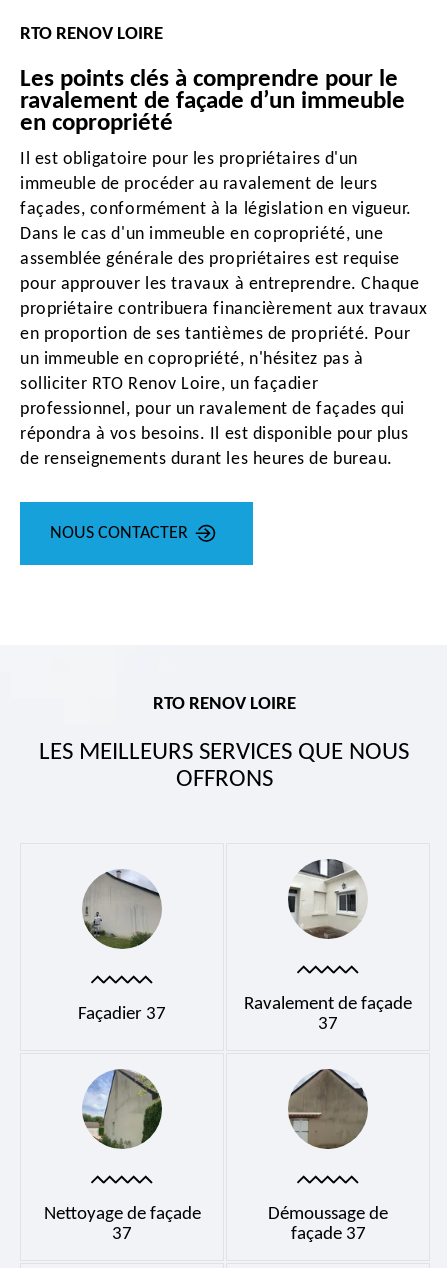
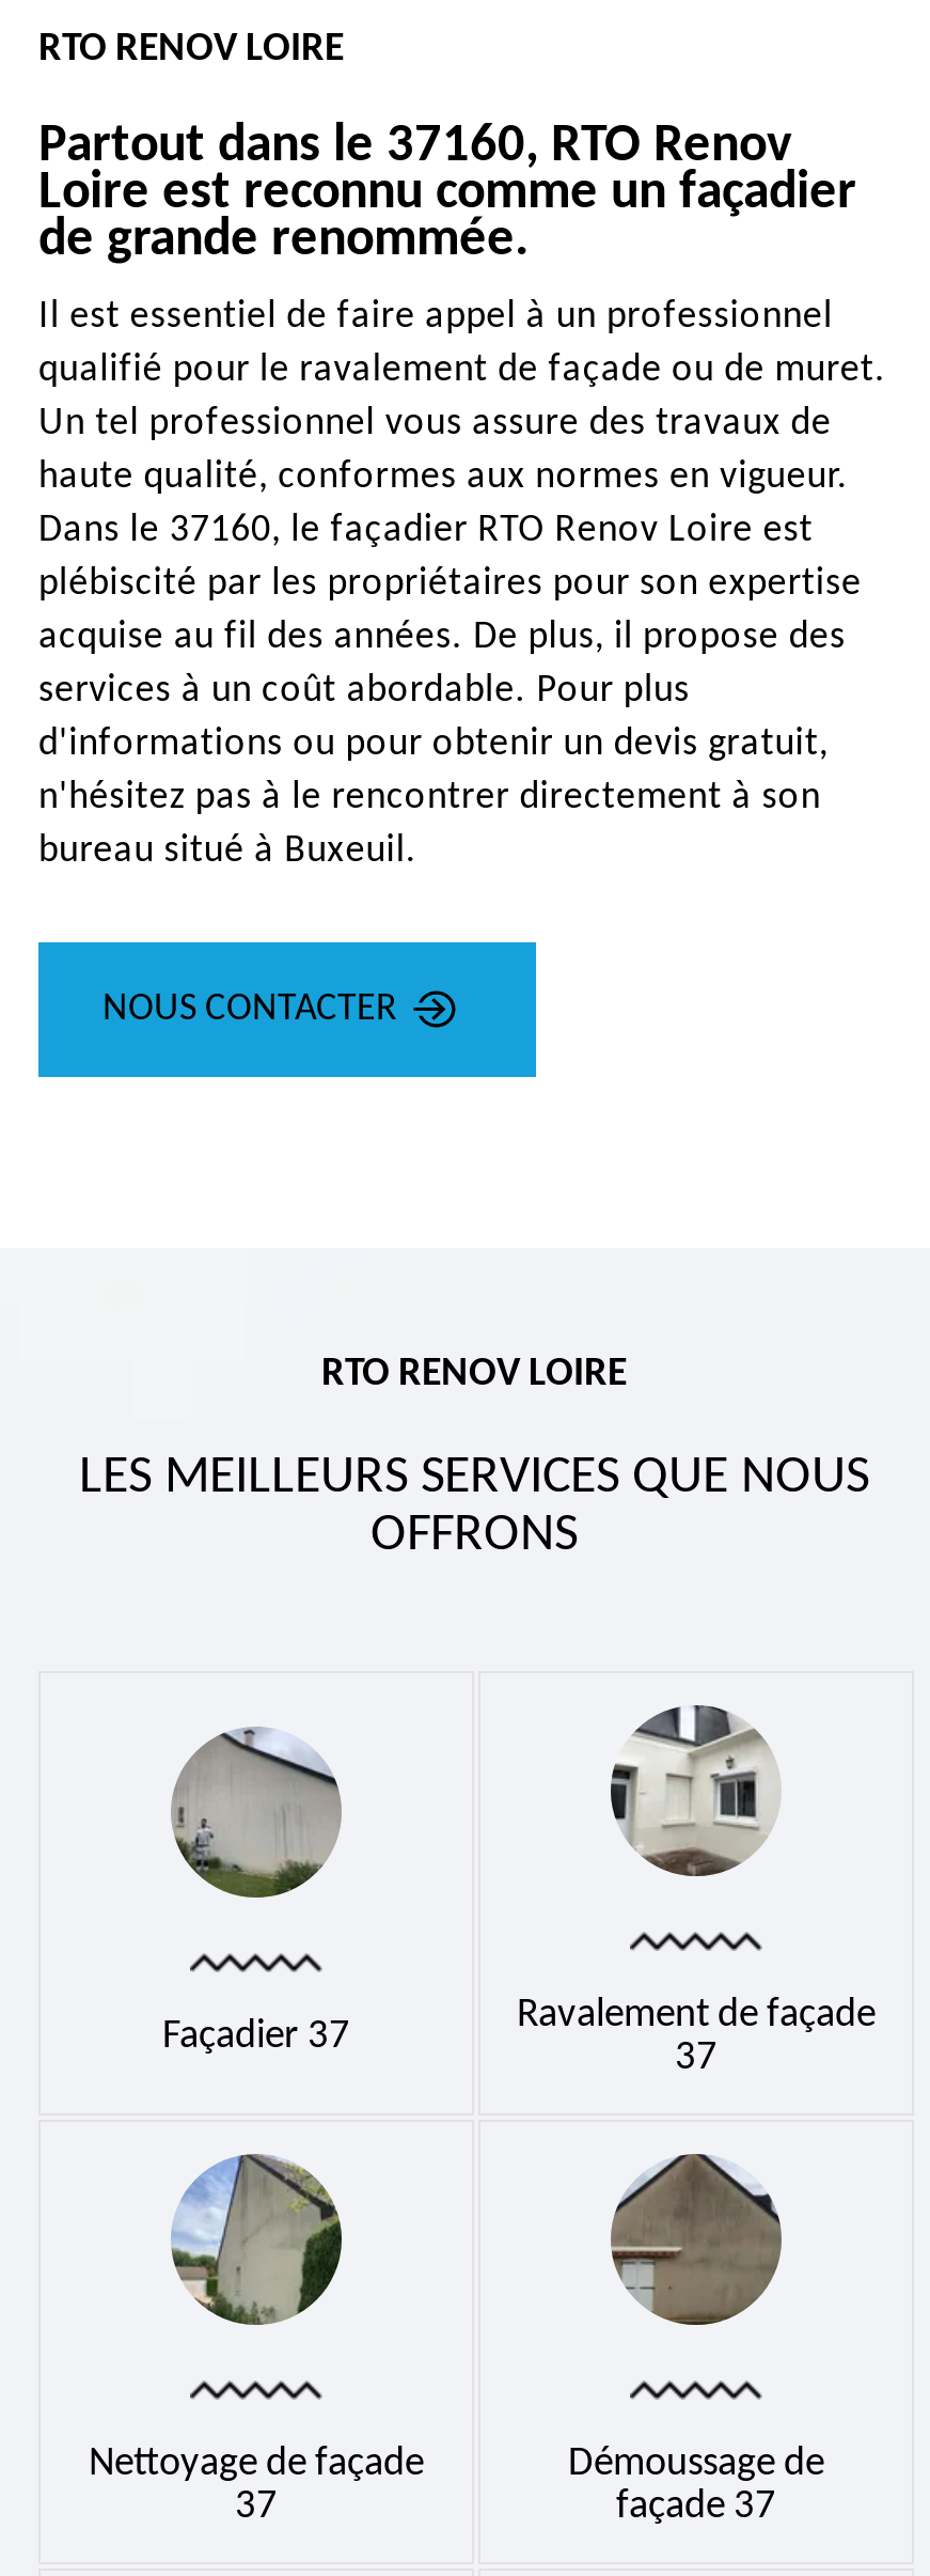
[20,67,405,136] Les points clés à comprendre pour le | ravalement de façade d’un immeuble | en copropriété -> [38,120,856,267] Partout dans le 37160, RTO Renov | Loire est reconnu comme un façadier | de grande renommée.
[20,150,427,469] Il est obligatoire pour les propriétaires d'un | immeuble de procéder au ravalement de leurs | façades, conformément à la législation en vigueur. | Dans le cas d'un immeuble en copropriété, une | assemblée générale des propriétaires est requise | pour approuver les travaux à entreprendre. Chaque | propriétaire contribuera financièrement aux travaux | en proportion de ses tantièmes de propriété. Pour | un immeuble en copropriété, n'hésitez pas à | solliciter RTO Renov Loire, un façadier | professionnel, pour un ravalement de façades qui | répondra à vos besoins. Il est disponible pour plus | de renseignements durant les heures de bureau. -> [38,297,886,872] Il est essentiel de faire appel à un professionnel | qualifié pour le ravalement de façade ou de muret. | Un tel professionnel vous assure des travaux de | haute qualité, conformes aux normes en vigueur. | Dans le 37160, le façadier RTO Renov Loire est | plébiscité par les propriétaires pour son expertise | acquise au fil des années. De plus, il propose des | services à un coût abordable. Pour plus | d'informations ou pour obtenir un devis gratuit, | n'hésitez pas à le rencontrer directement à son | bureau situé à Buxeuil.

